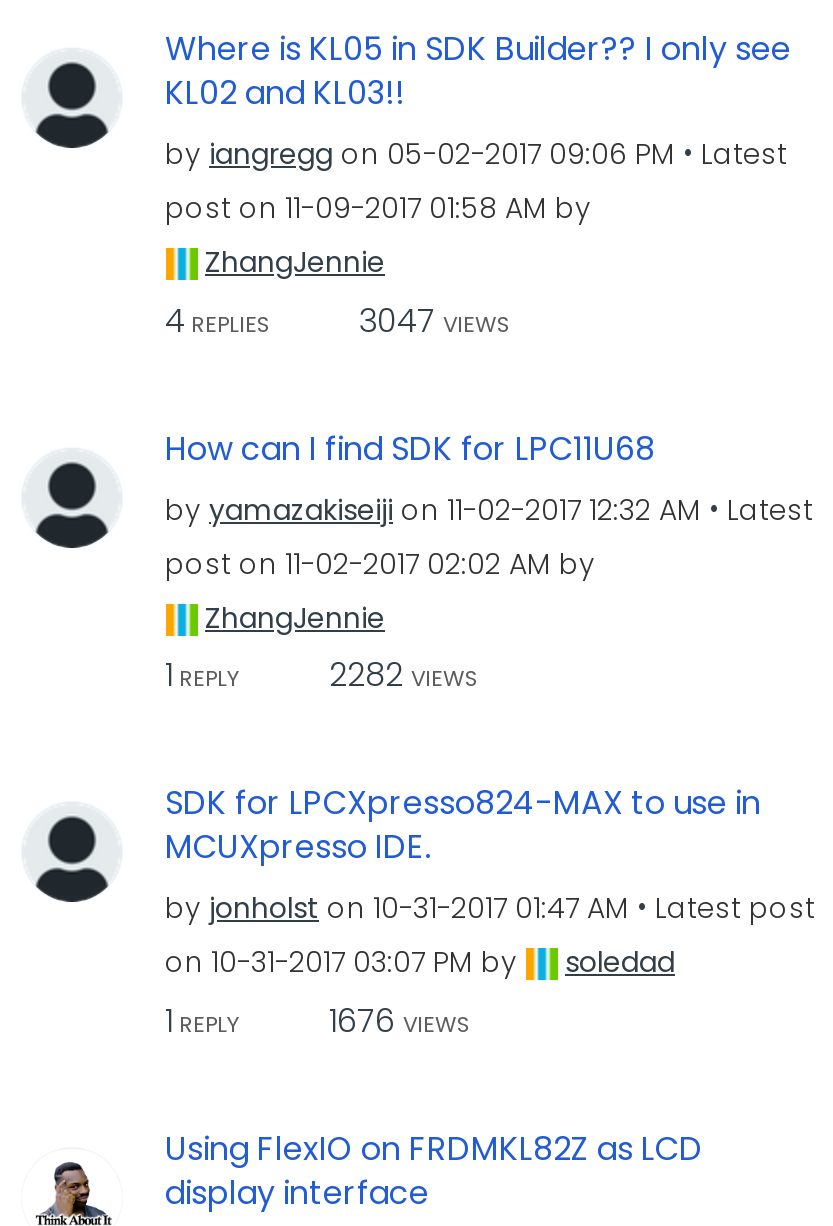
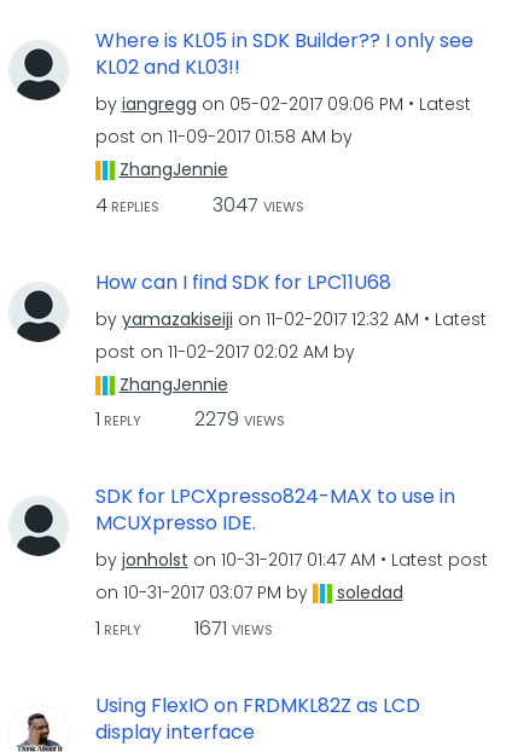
[165,652,479,698] 1 REPLY 2282 VIEWS -> [95,405,284,433] 1 REPLY 2279 VIEWS
[165,997,471,1043] 1 REPLY 1676 VIEWS -> [95,614,272,641] 1 REPLY 1671 VIEWS

